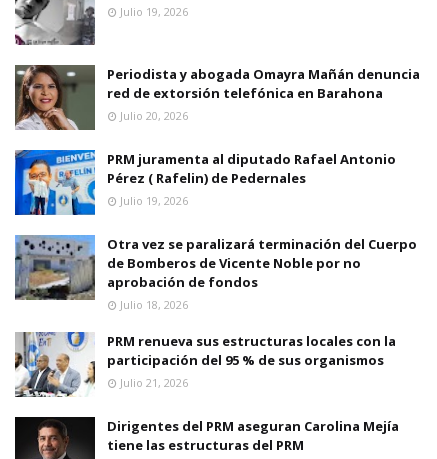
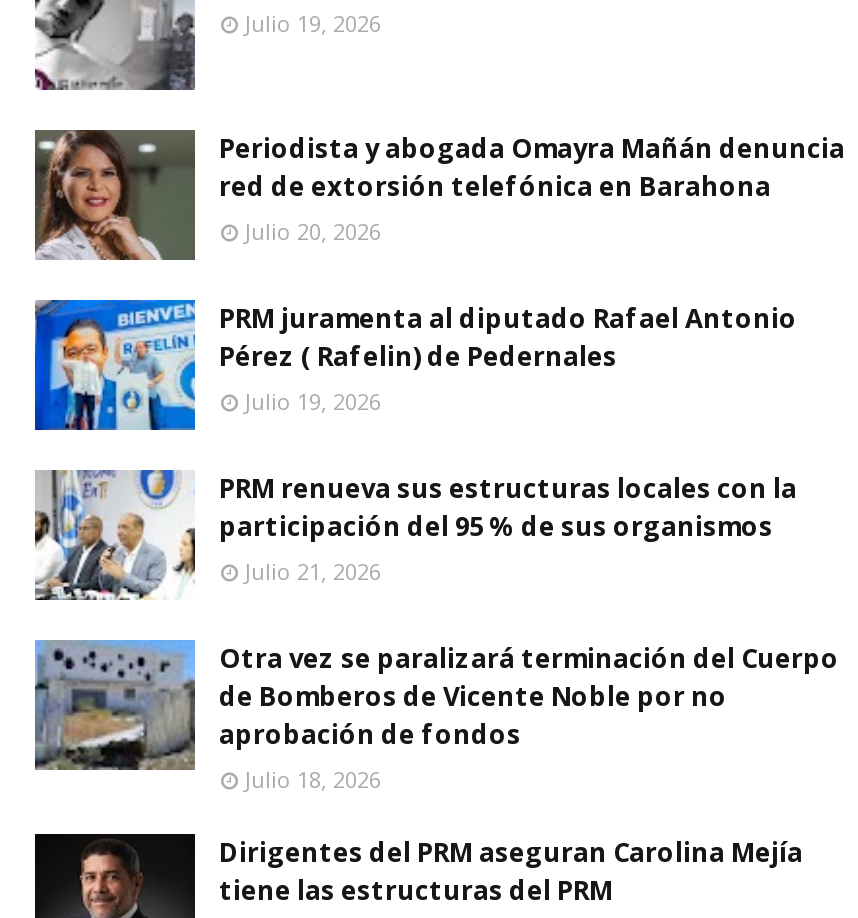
moved [13,234,417,312] -> [31,638,839,794]: [image] | Otra vez se paralizará terminación del Cuerpo | de Bomberos de Vicente Noble por no | aprobación de fondos | Julio 18, 2026
moved [15,331,396,398] -> [33,470,797,600]: [image] | PRM renueva sus estructuras locales con la | participación del 95 % de sus organismos | Julio 21, 2026

